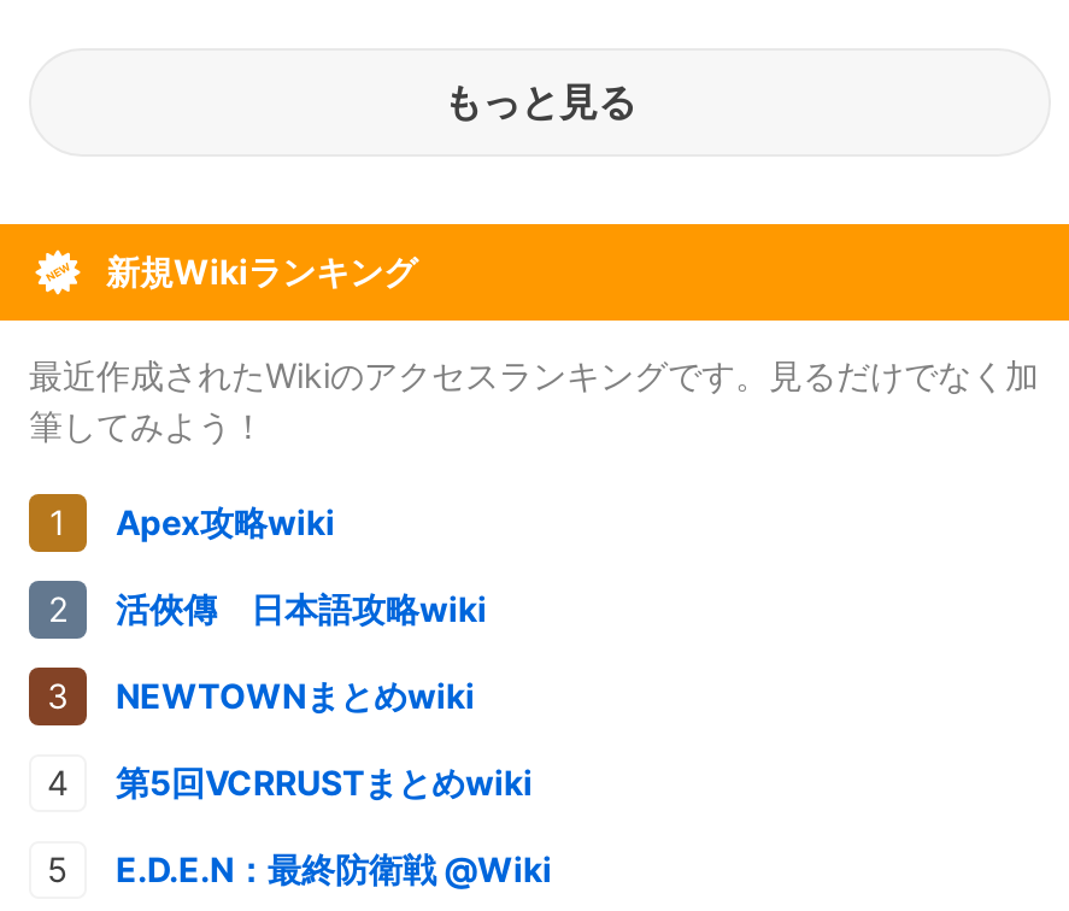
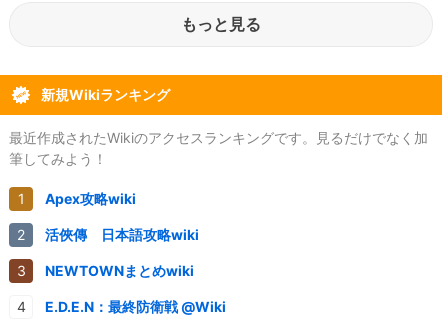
[116,761,533,802] 第5回VCRRUSTまとめwiki -> none

